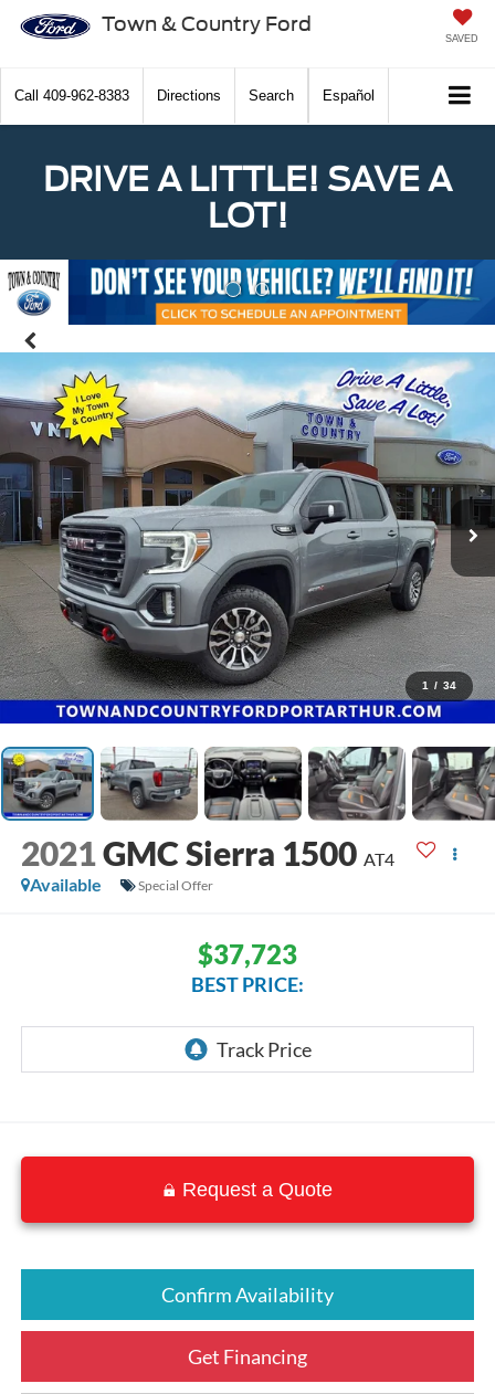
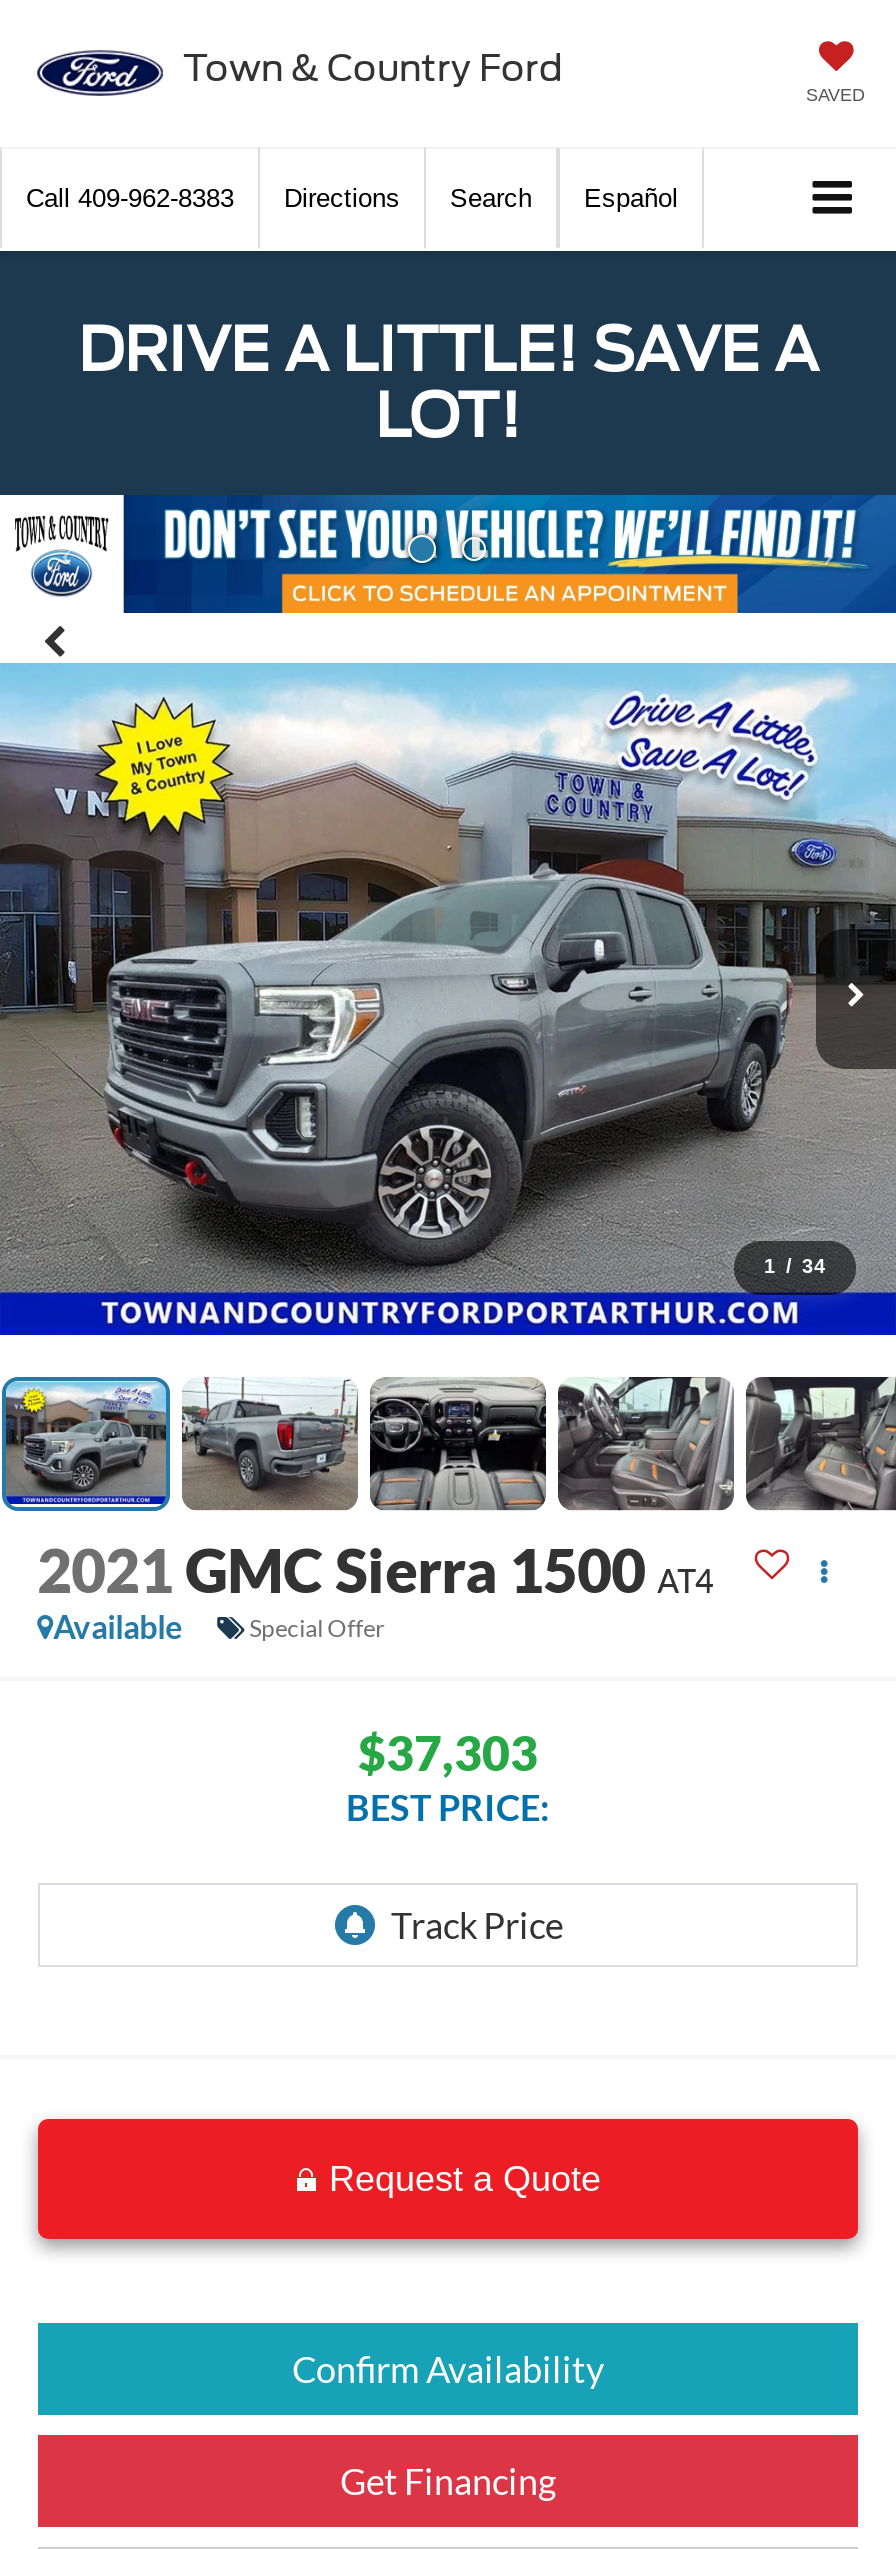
[198,937,297,969] $37,723 -> [358,1722,538,1780] $37,303

